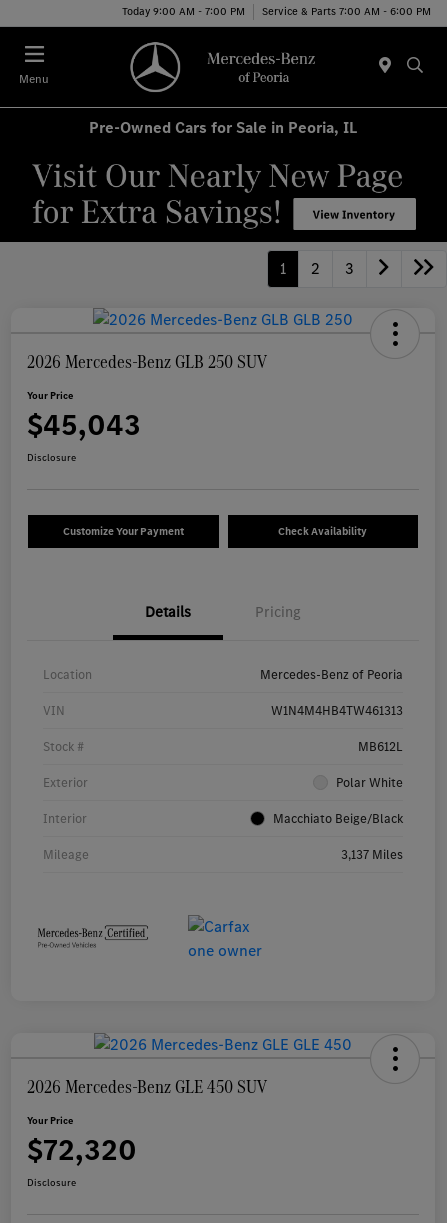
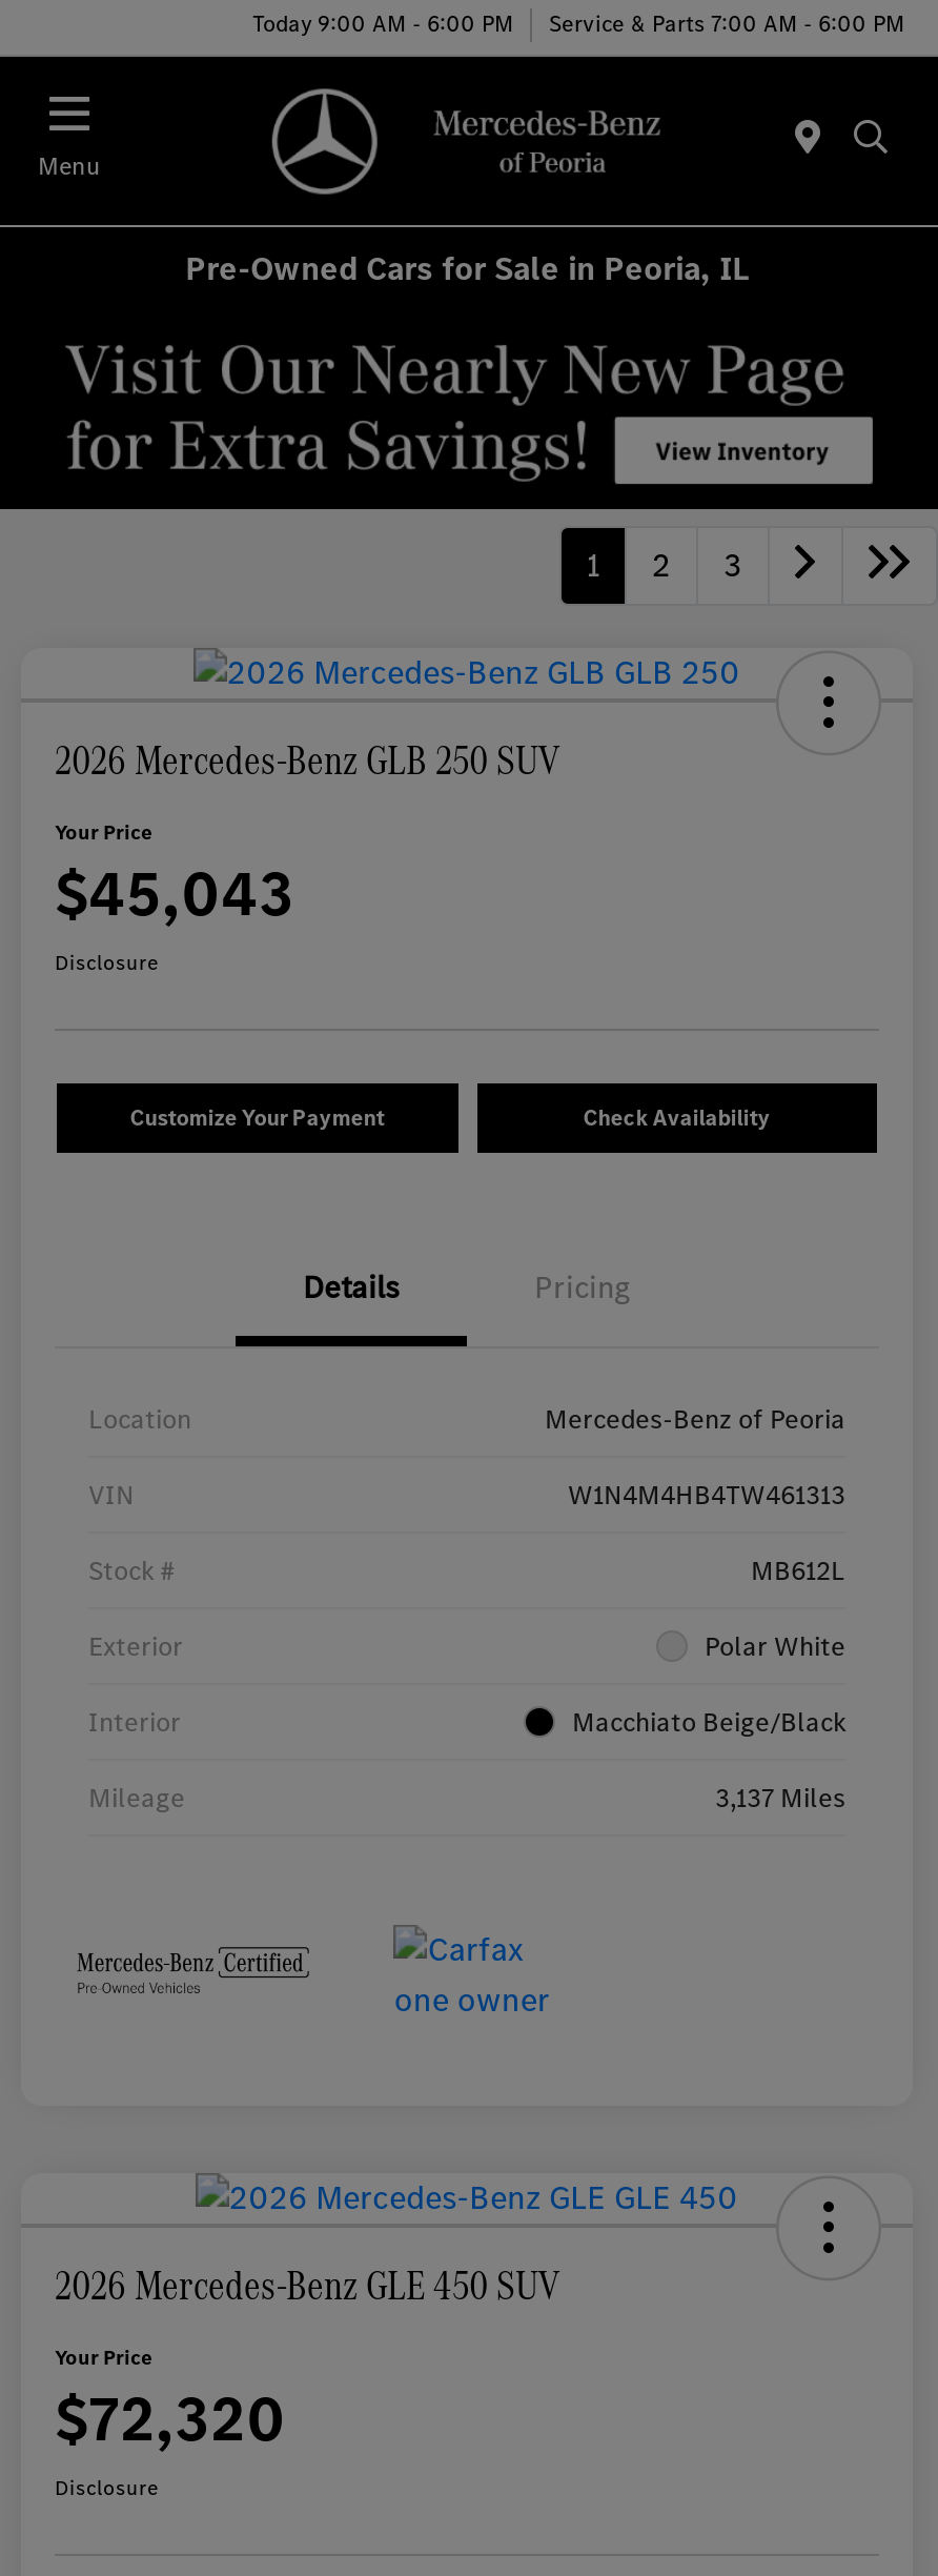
[122,3,431,18] Today 9:00 AM - 7:00 PM Service & Parts 7:00 AM - 6:00 PM -> [252,7,904,39] Today 9:00 AM - 6:00 PM Service & Parts 7:00 AM - 6:00 PM

